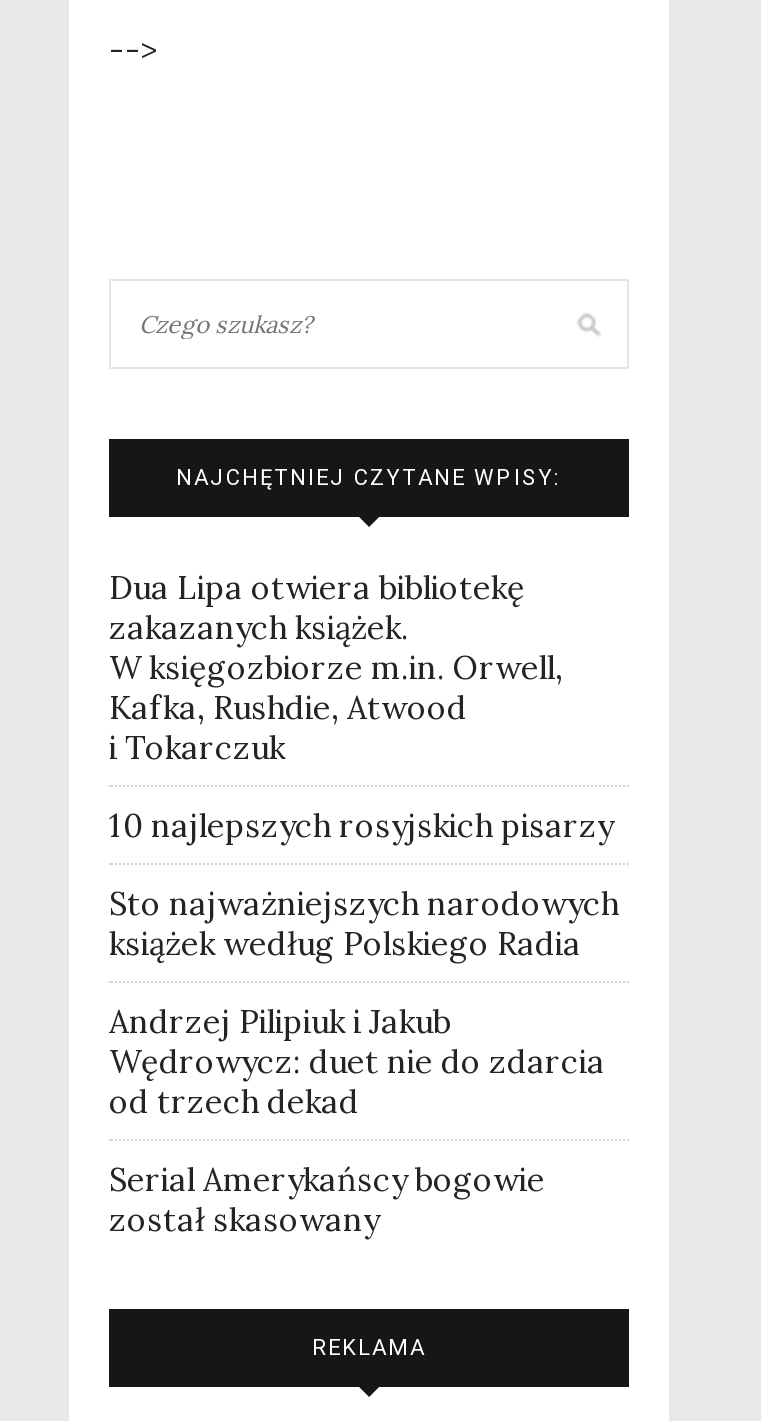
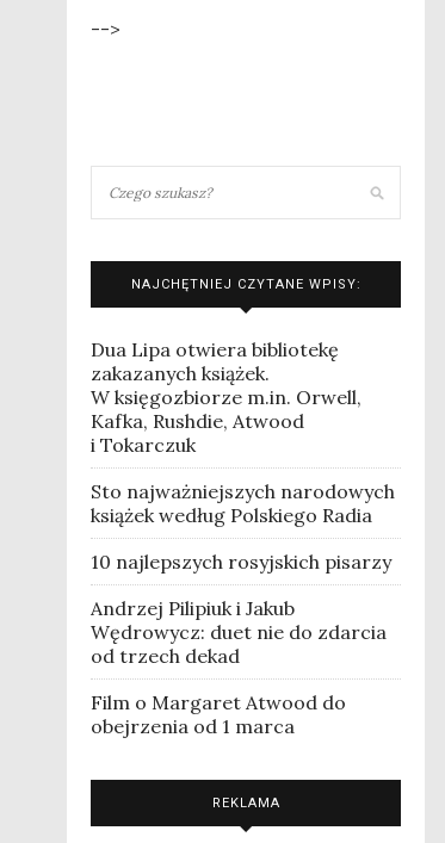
moved [109,804,613,844] -> [91,549,391,573]: 10 najlepszych rosyjskich pisarzy
moved [109,882,619,962] -> [91,479,395,527]: Sto najważniejszych narodowych | książek według Polskiego Radia
[109,1158,545,1238] Serial Amerykańscy bogowie | został skasowany -> [91,690,346,738] Film o Margaret Atwood do | obejrzenia od 1 marca

